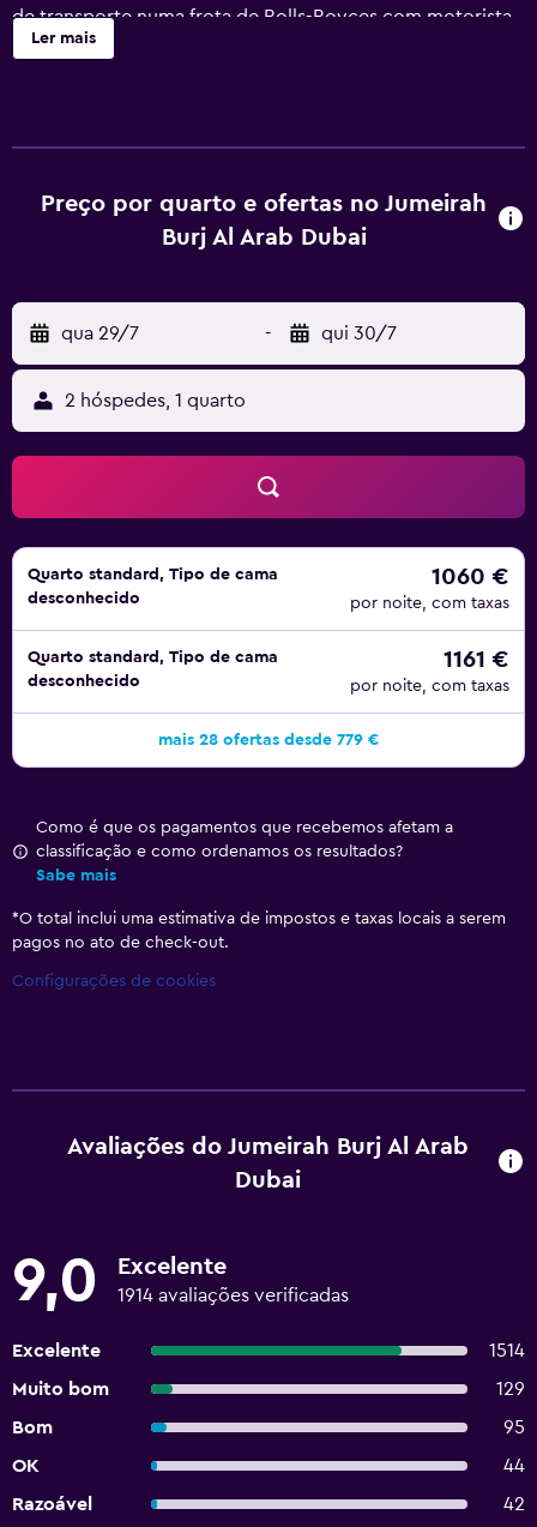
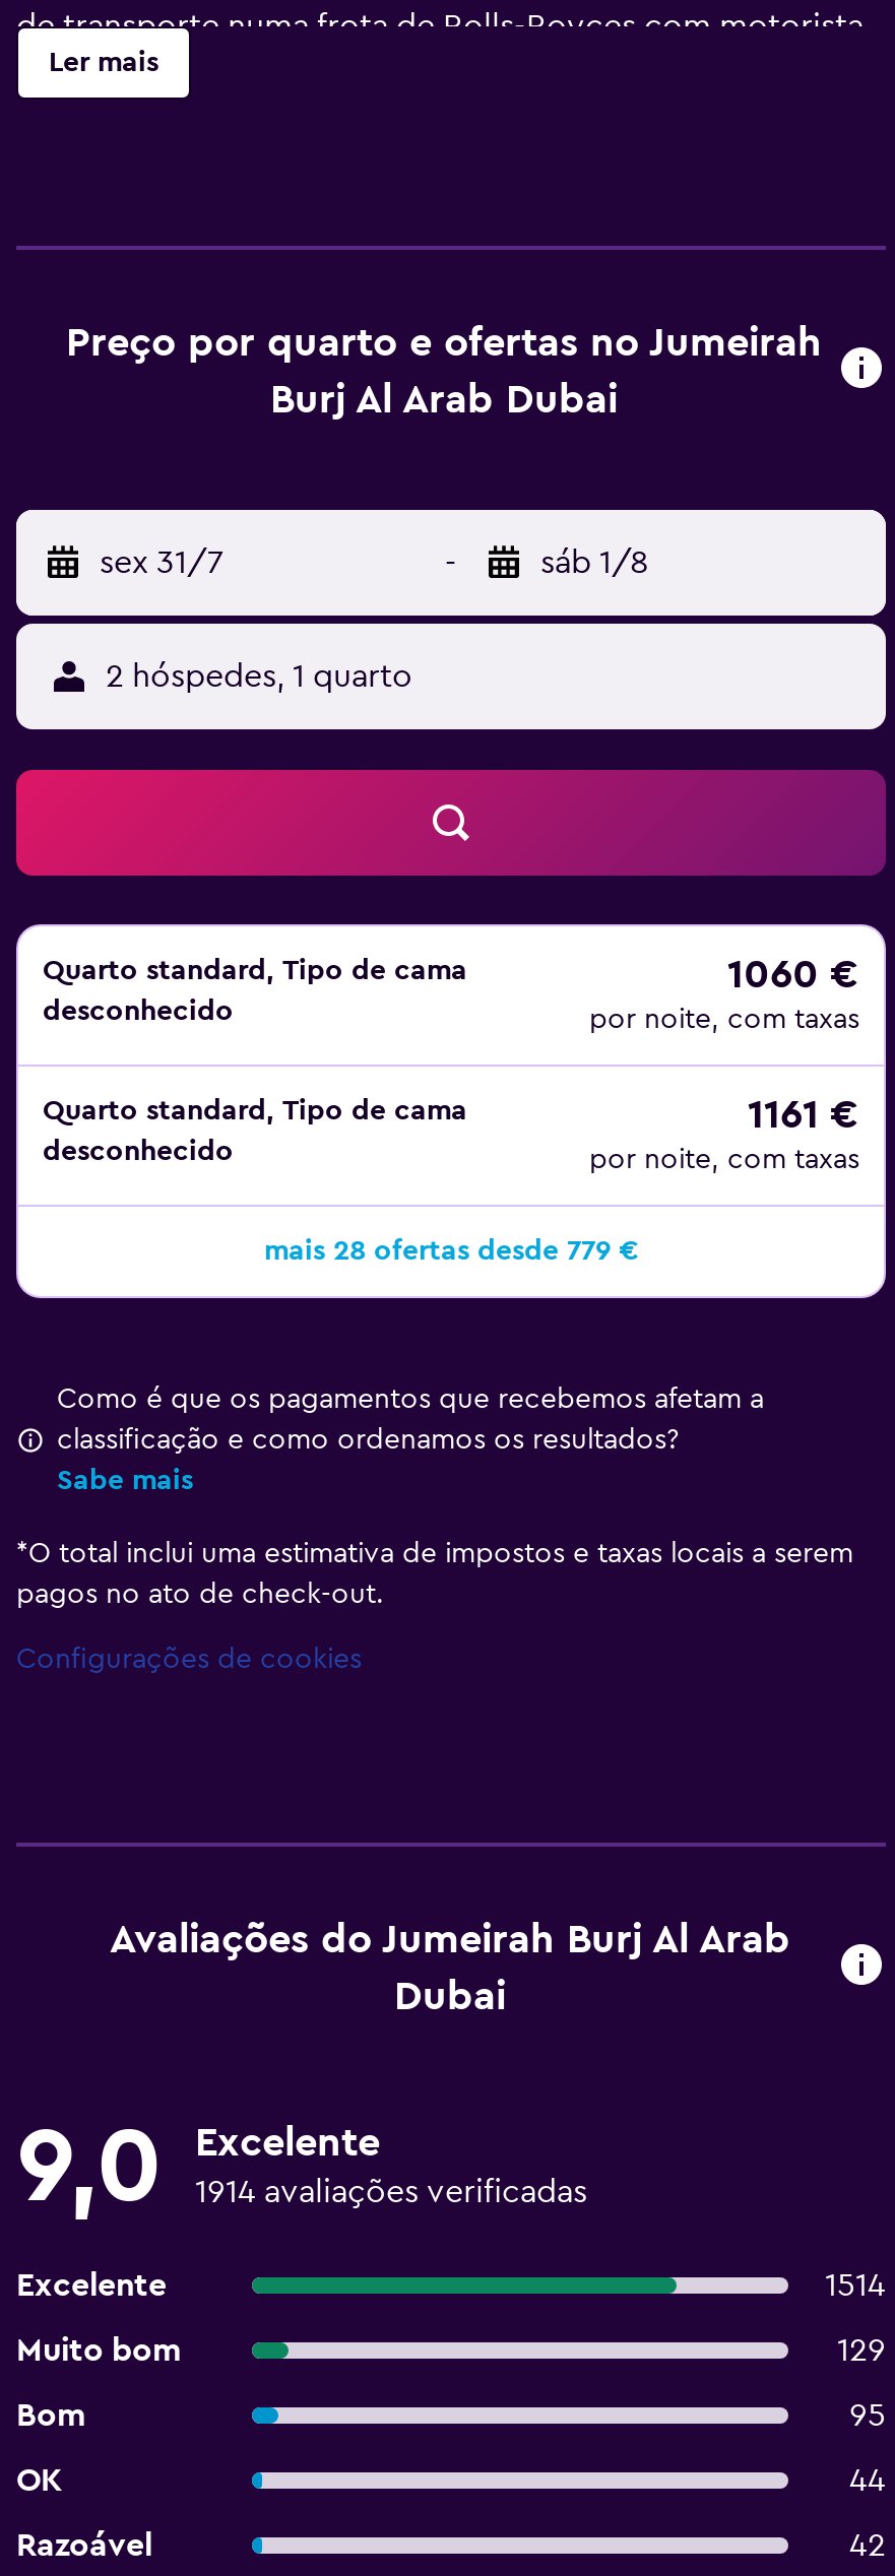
[61,324,139,343] qua 29/7 -> [100,546,223,579] sex 31/7
[321,324,397,343] qui 30/7 -> [540,546,648,579] sáb 1/8

